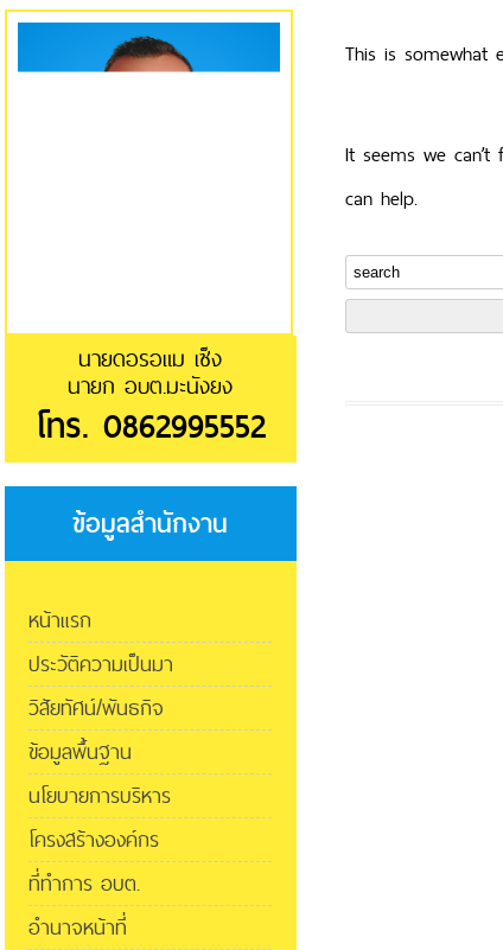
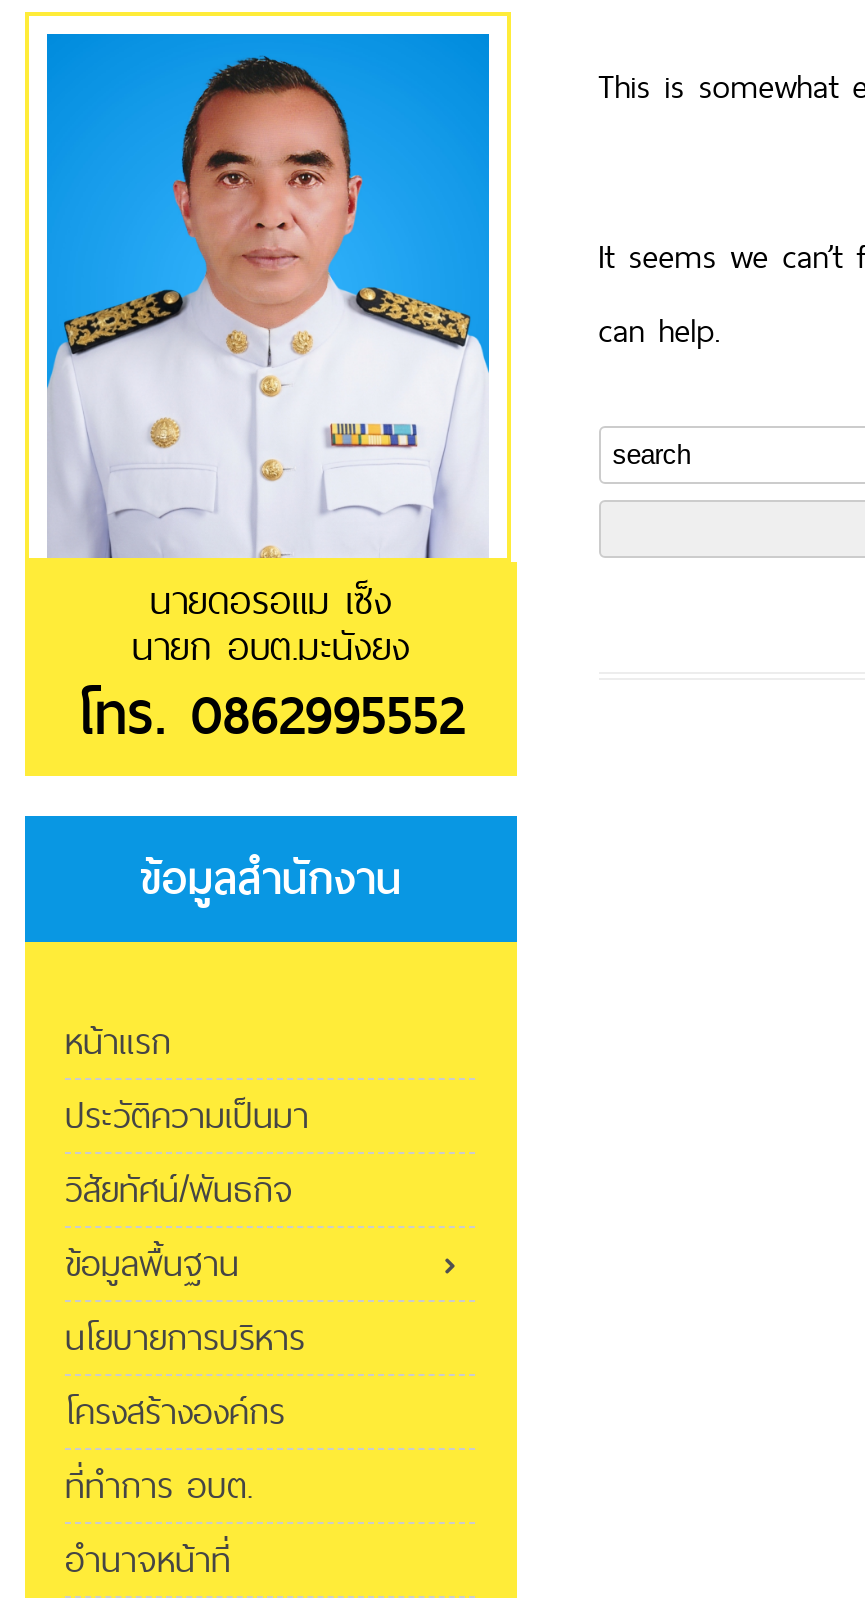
none -> [45,116,491,560] [image]

